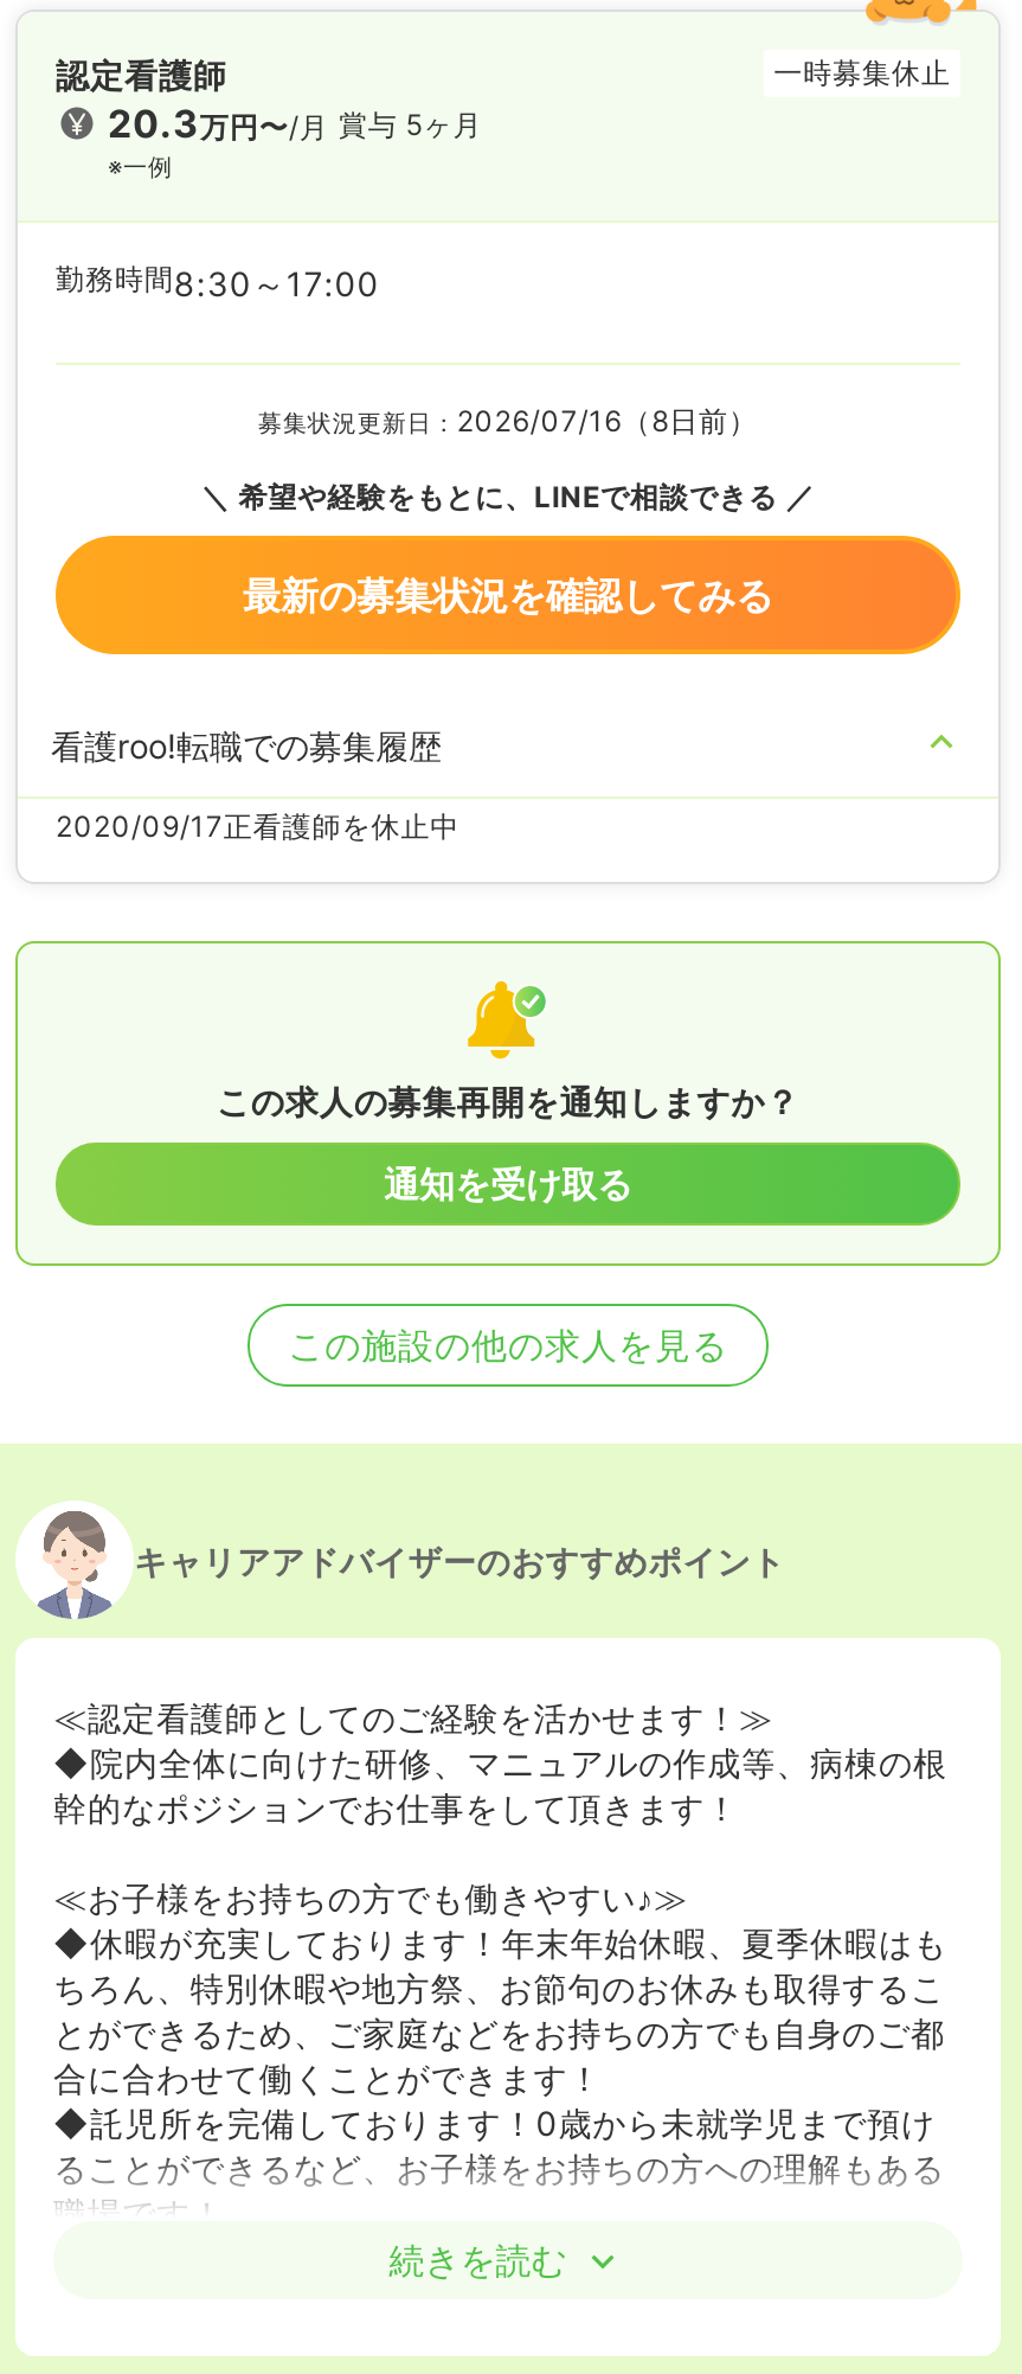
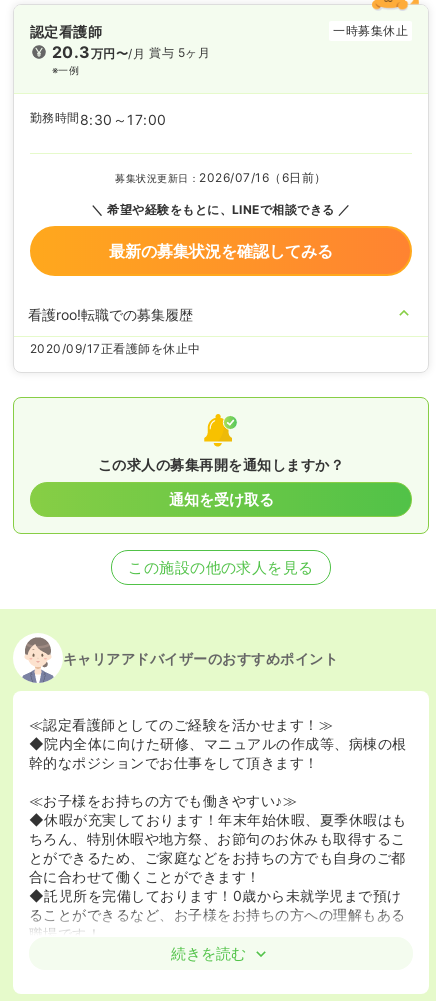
[258,403,758,439] 募集状況更新日：2026/07/16（8日前） -> [115,170,326,185] 募集状況更新日：2026/07/16（6日前）

